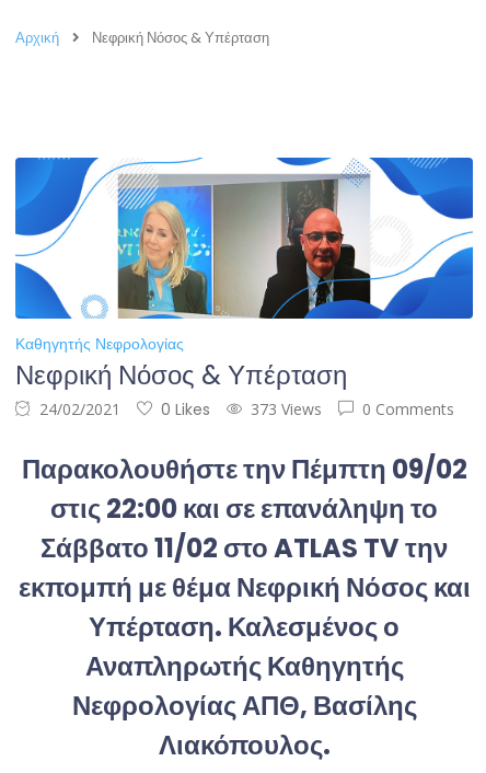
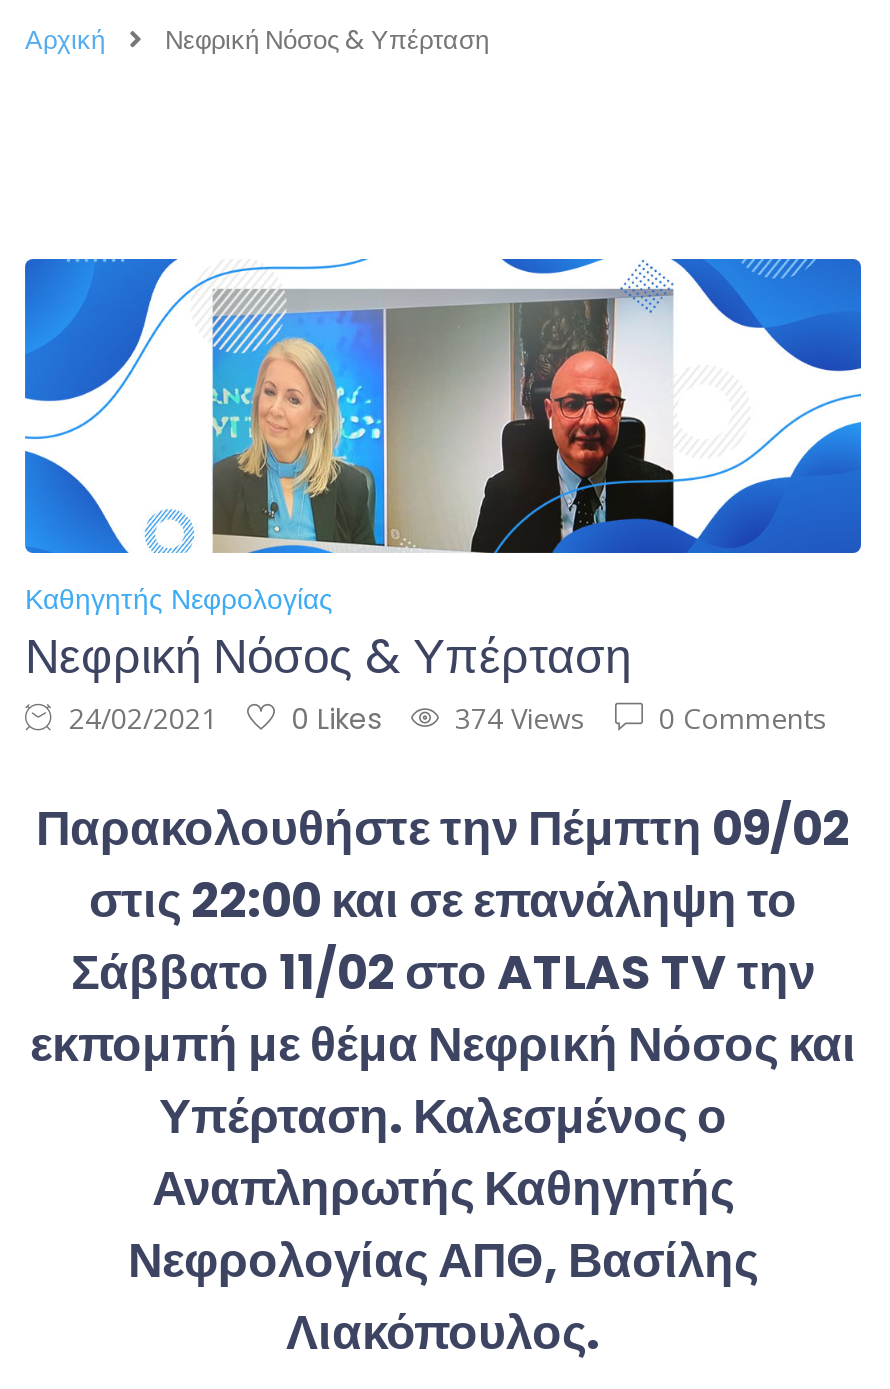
[39,398,454,420] 24/02/2021 0 Likes 373 Views 0 Comments -> [69,698,827,738] 24/02/2021 0 Likes 374 Views 0 Comments

